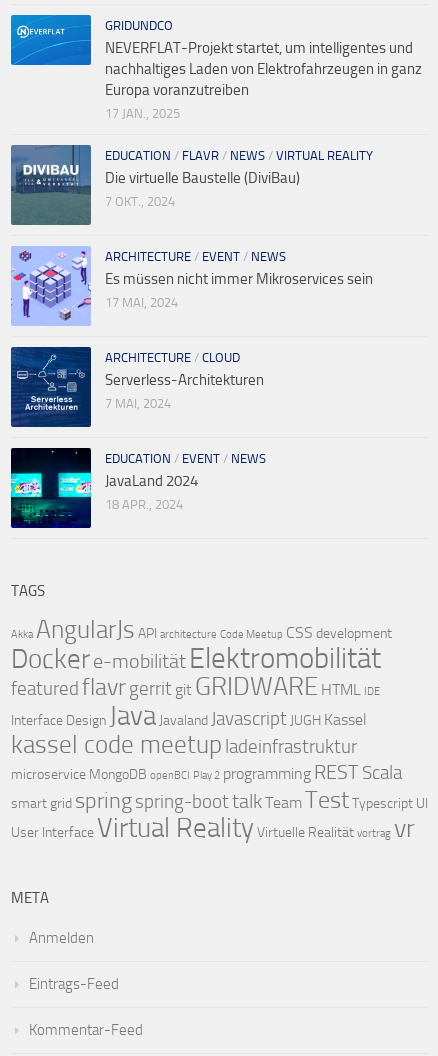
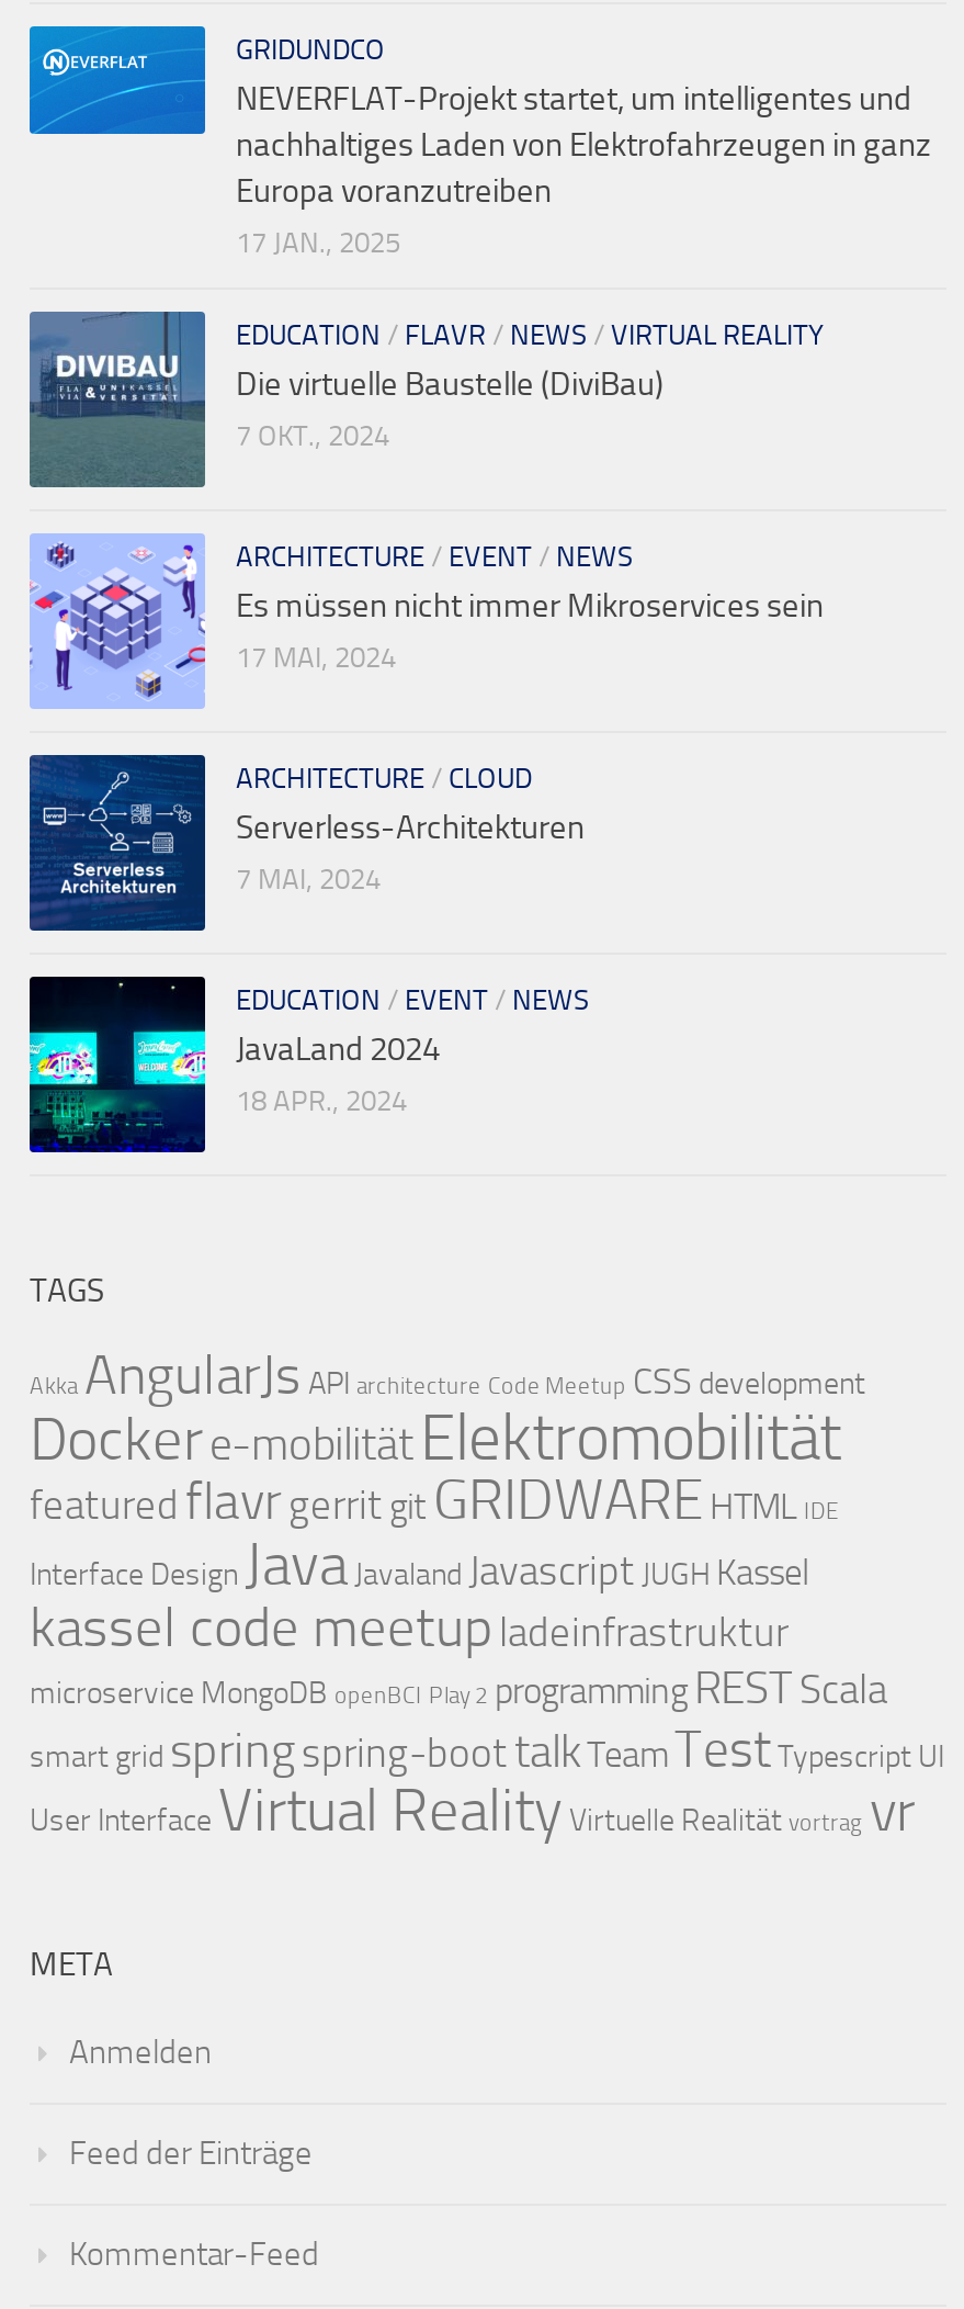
[29,975,119,993] Eintrags-Feed -> [69,2132,313,2172] Feed der Einträge

